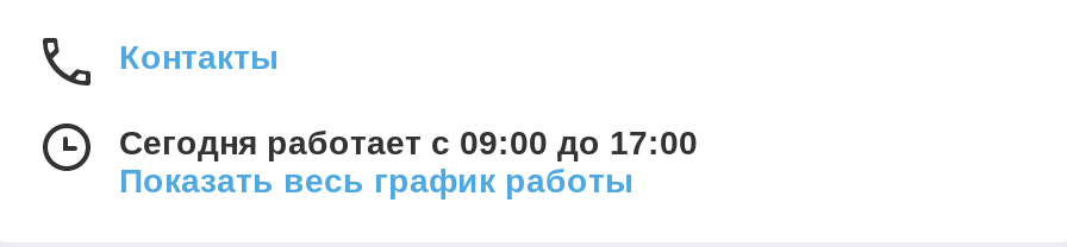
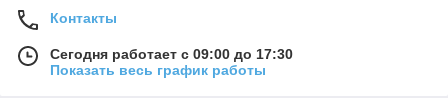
[119,123,698,161] Сегодня работает с 09:00 до 17:00 -> [50,46,293,62] Сегодня работает с 09:00 до 17:30

